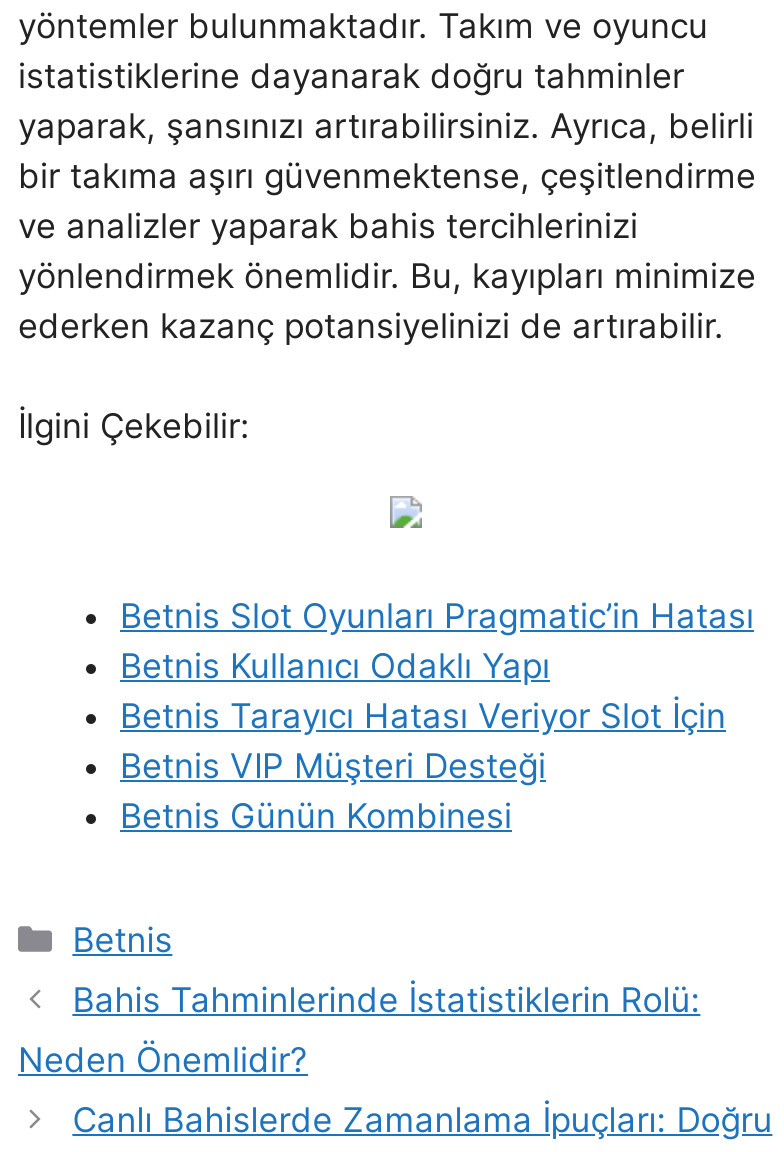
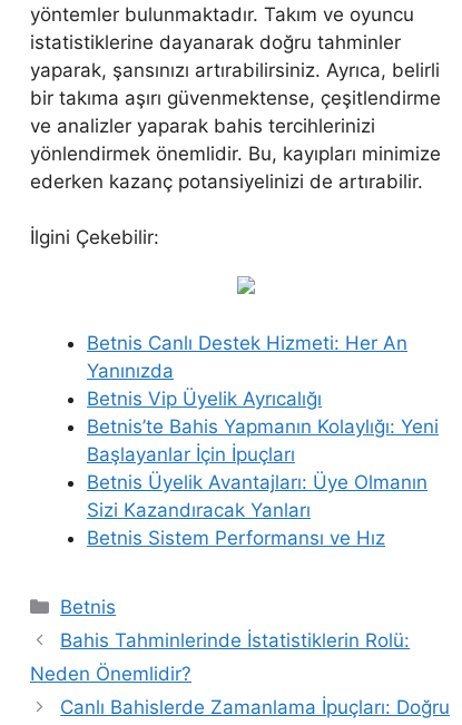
[120,596,754,836] Betnis Slot Oyunları Pragmatic’in Hatası | Betnis Kullanıcı Odaklı Yapı | Betnis Tarayıcı Hatası Veriyor Slot İçin | Betnis VIP Müşteri Desteği | Betnis Günün Kombinesi -> [87,332,439,549] Betnis Canlı Destek Hizmeti: Her An | Yanınızda | Betnis Vip Üyelik Ayrıcalığı | Betnis’te Bahis Yapmanın Kolaylığı: Yeni | Başlayanlar İçin İpuçları | Betnis Üyelik Avantajları: Üye Olmanın | Sizi Kazandıracak Yanları | Betnis Sistem Performansı ve Hız

